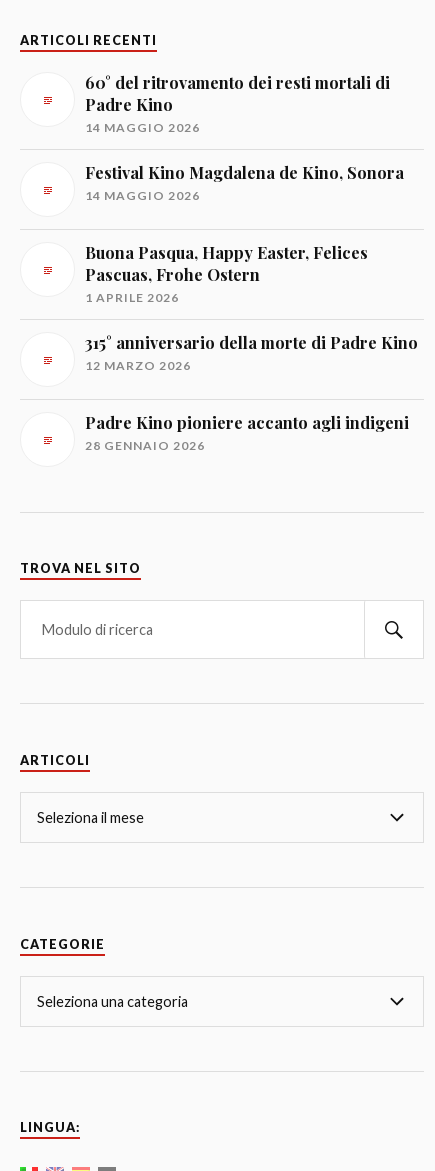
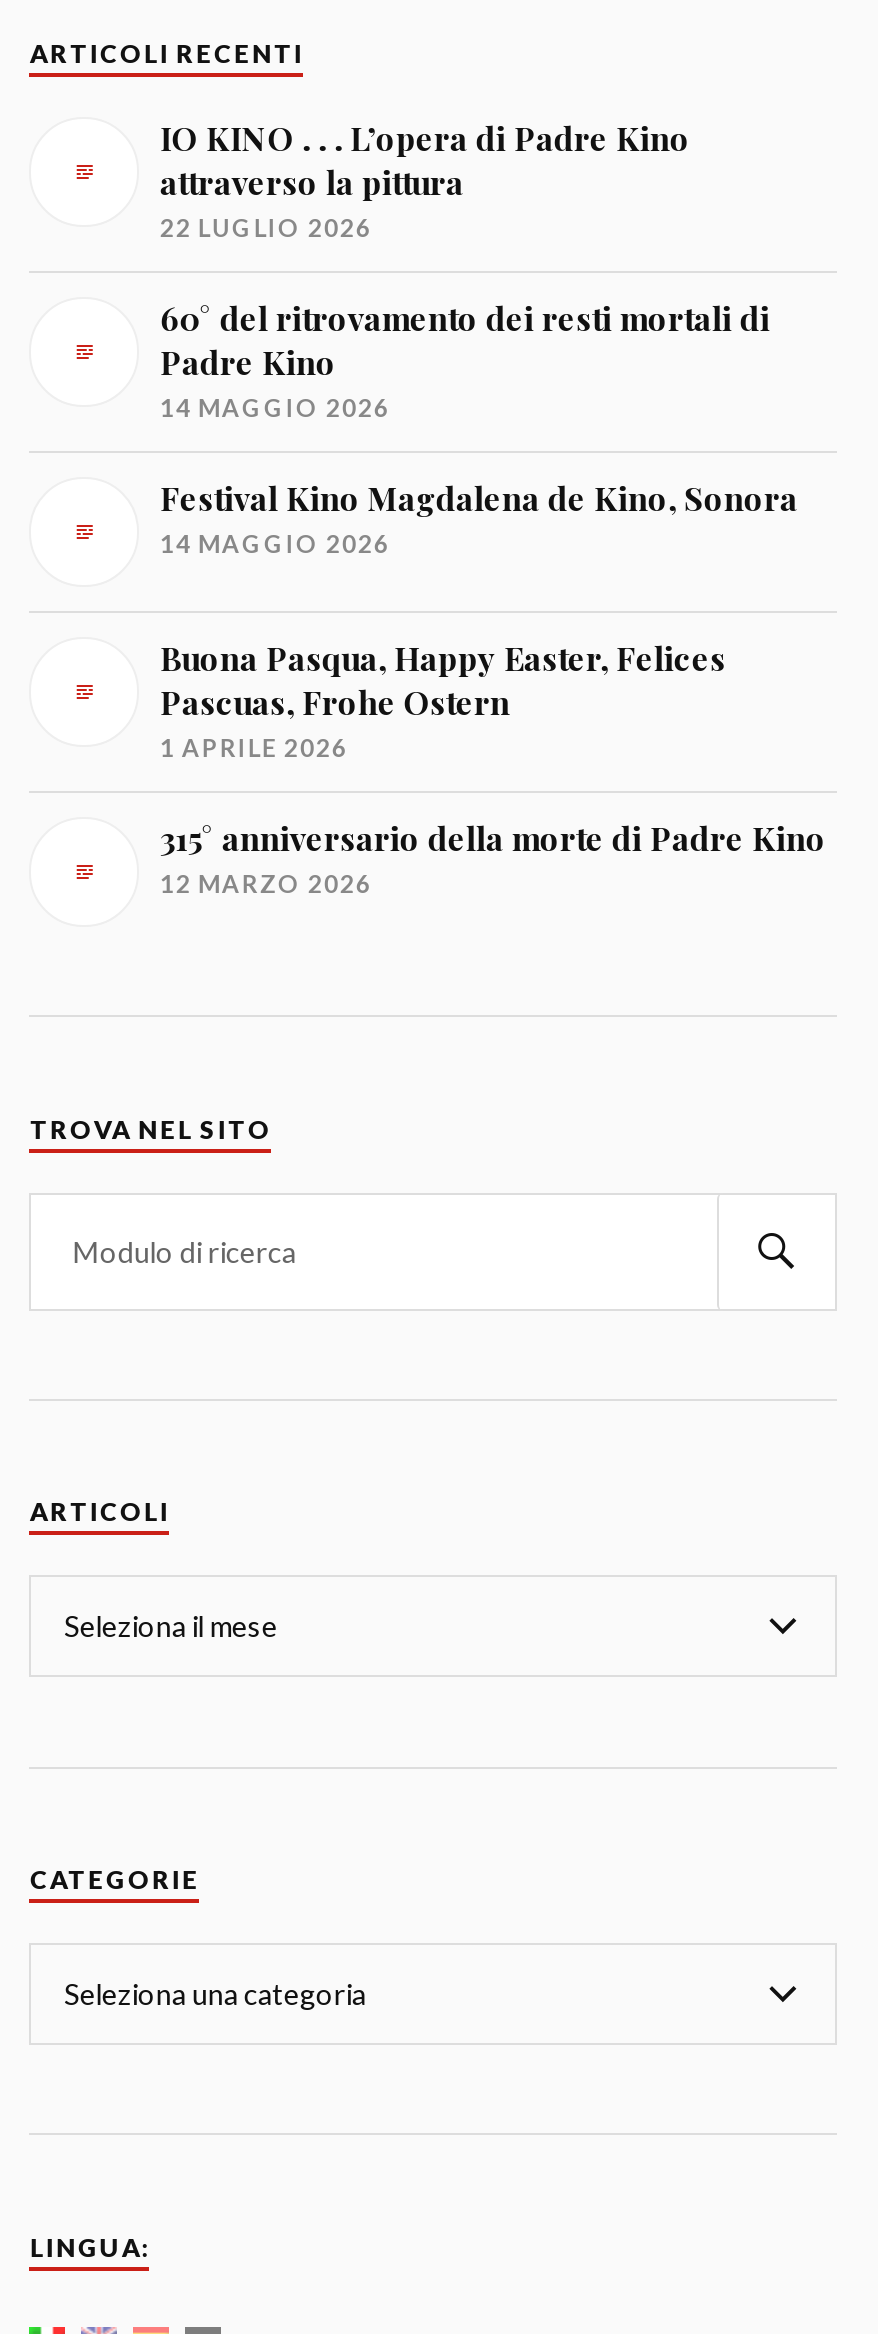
none -> [160,117,690,243] IO KINO . . . L’opera di Padre Kino | attraverso la pittura | 22 LUGLIO 2026
moved [85,72,418,373] -> [160,297,826,899]: 60° del ritrovamento dei resti mortali di | Padre Kino | 14 MAGGIO 2026 | ... | 315° anniversario della morte di Padre Kino | 12 MARZO 2026
[85,412,409,453] Padre Kino pioniere accanto agli indigeni | 28 GENNAIO 2026 -> none

